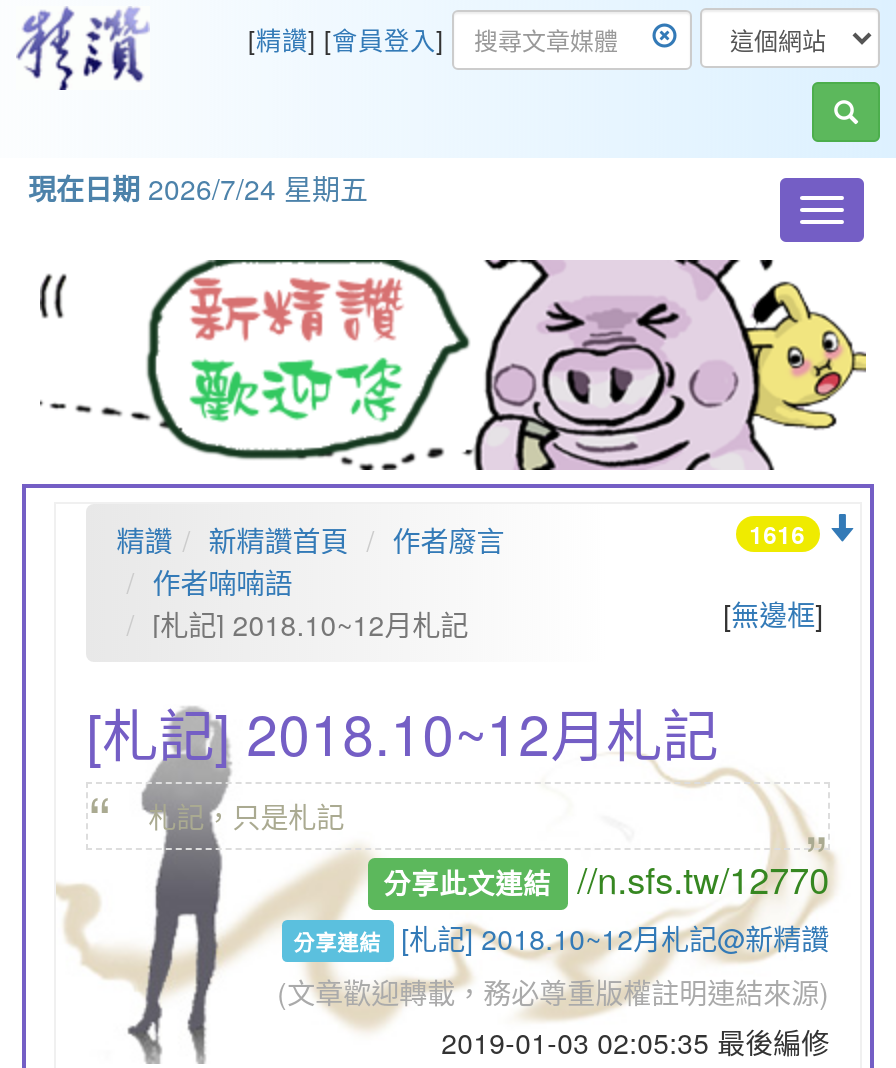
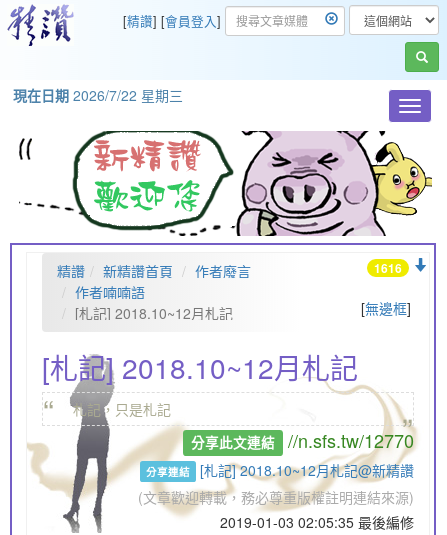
[28,168,368,208] 現在日期2026/7/24 星期五 -> [13,85,183,105] 現在日期2026/7/22 星期三

